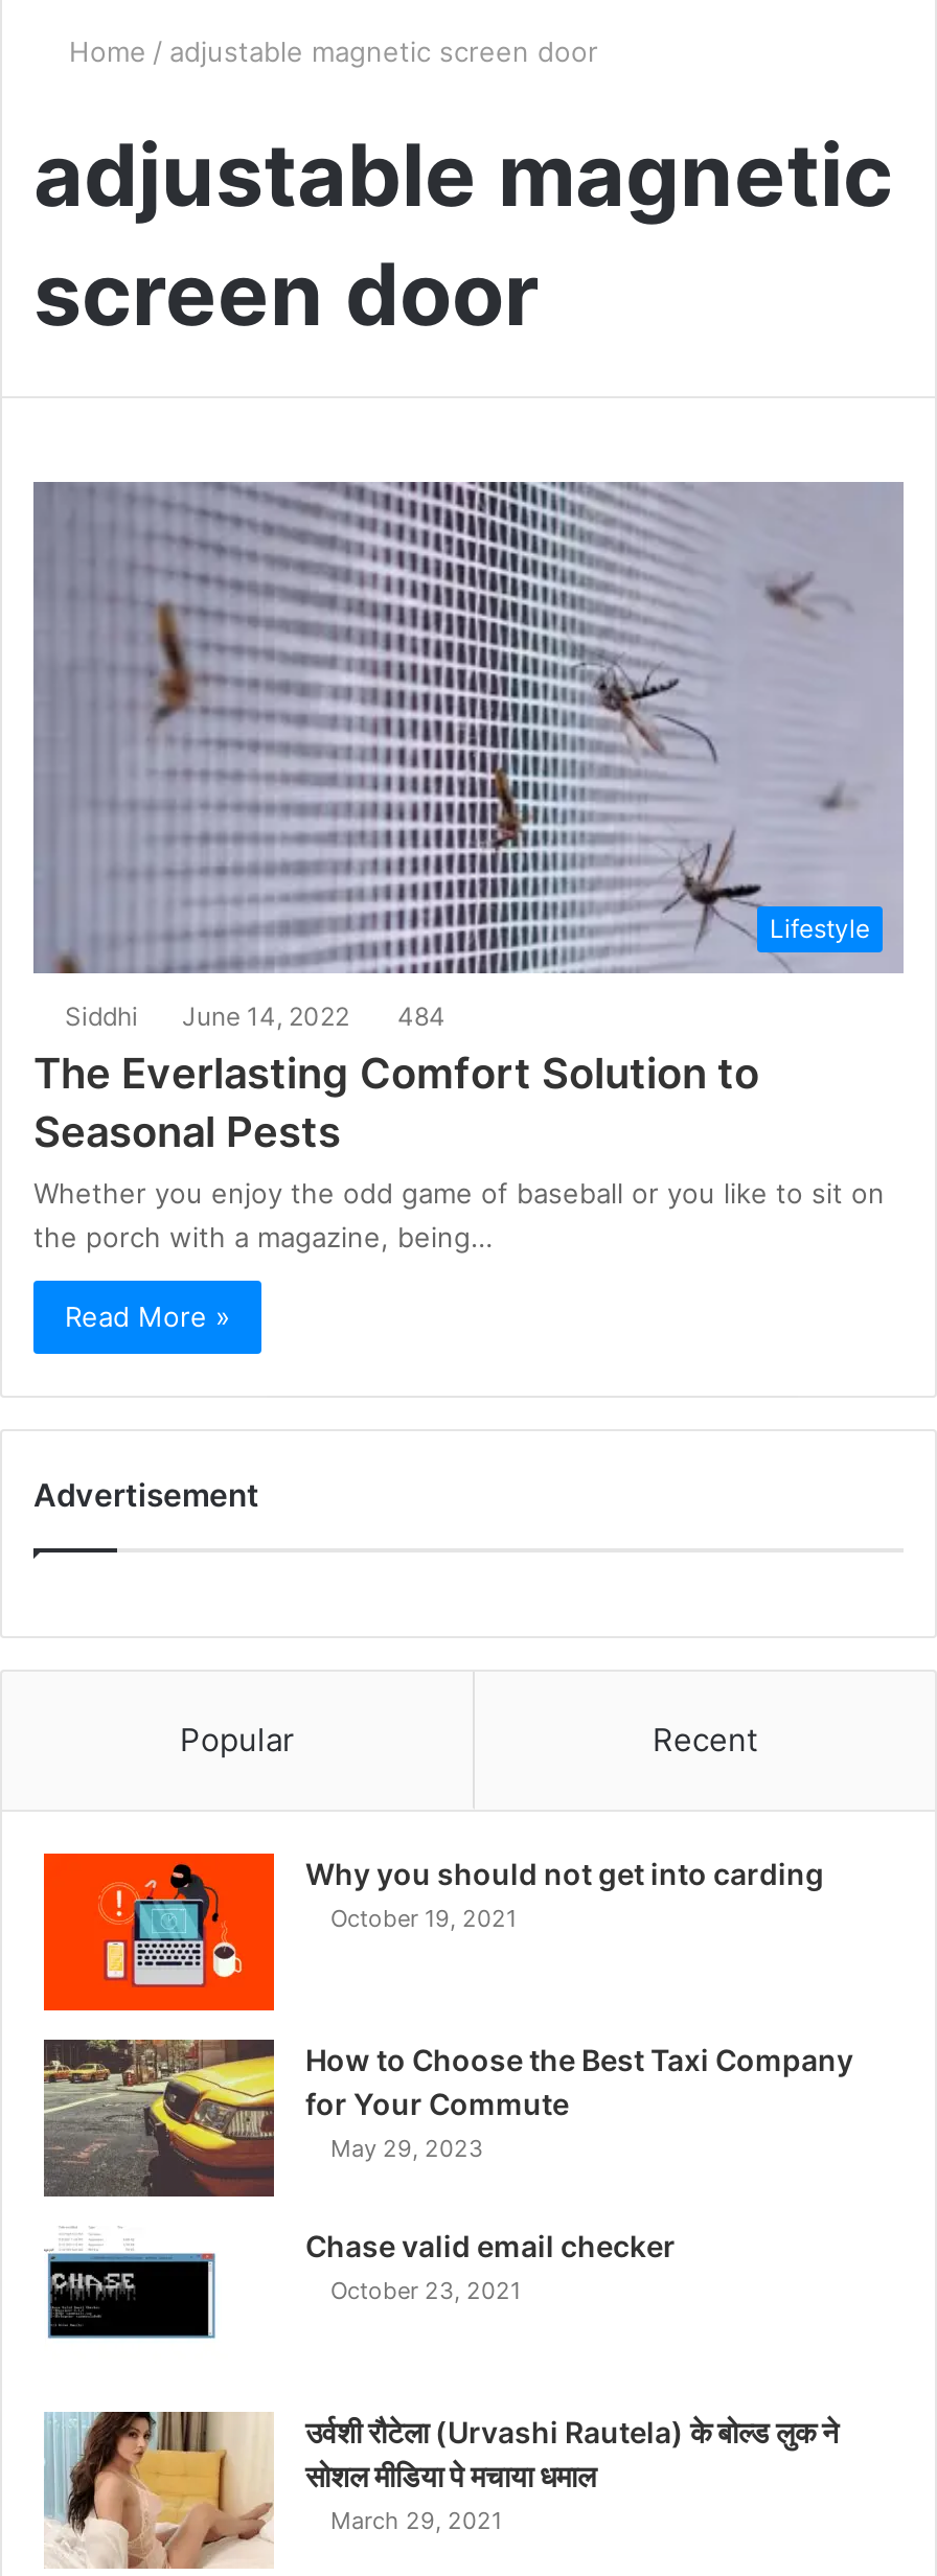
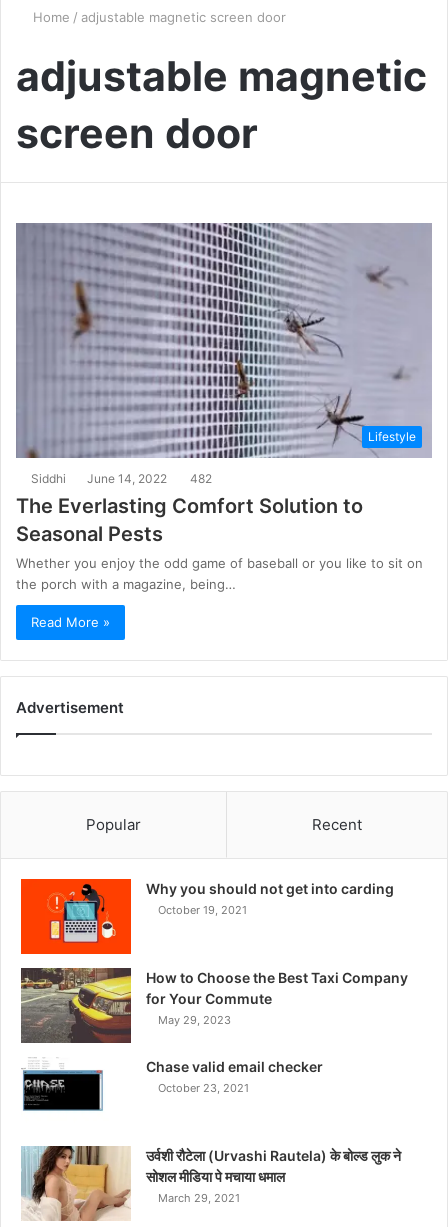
[65,1000,445,1031] Siddhi June 14, 2022 484 -> [31,471,212,486] Siddhi June 14, 2022 482

